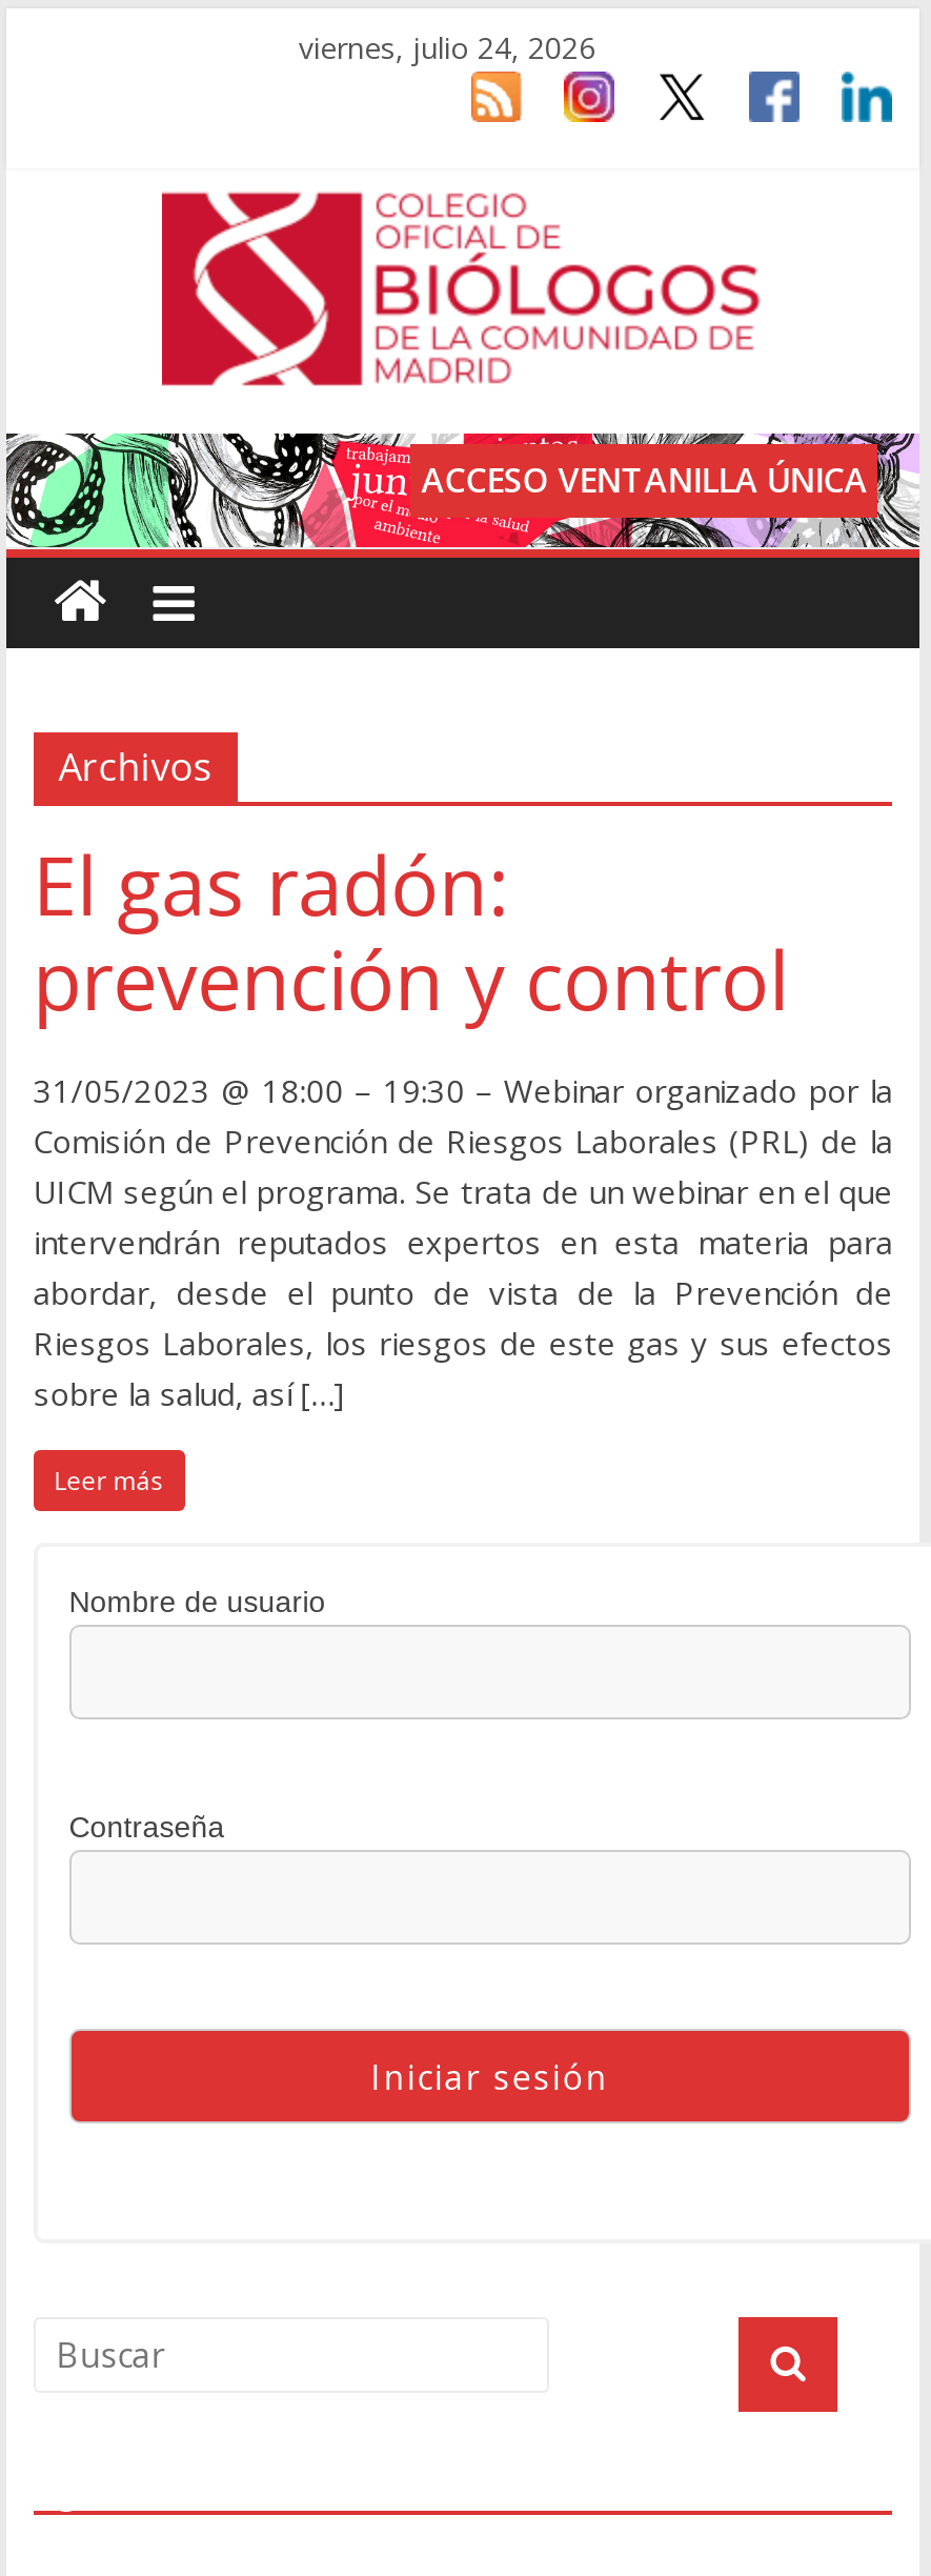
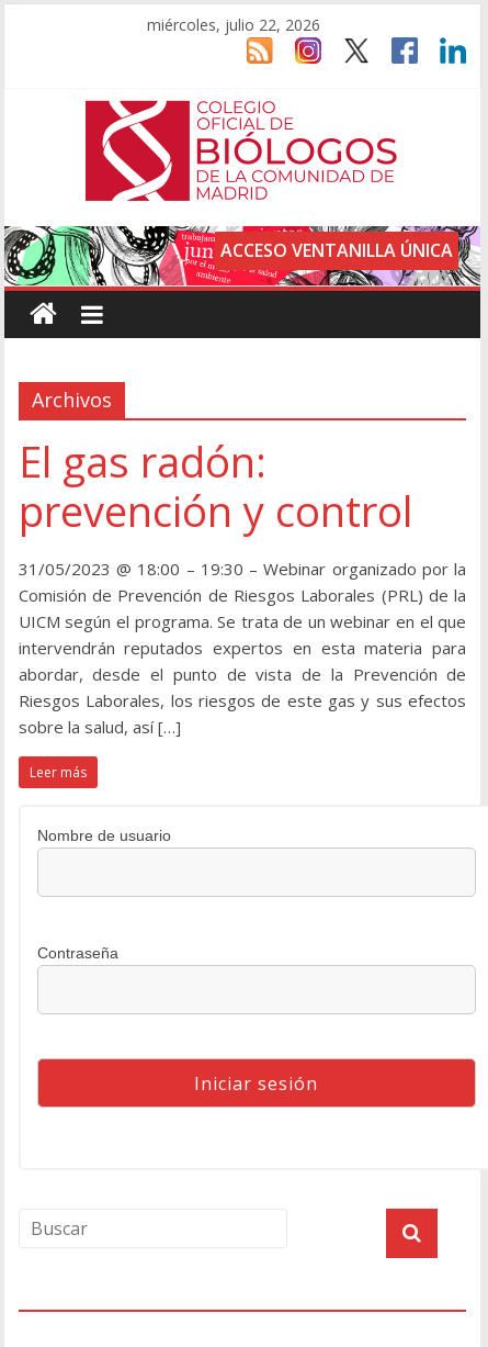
[299,27,595,67] viernes, julio 24, 2026 -> [147,14,321,35] miércoles, julio 22, 2026

